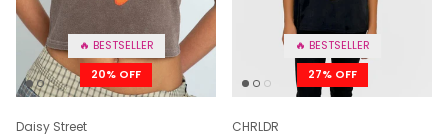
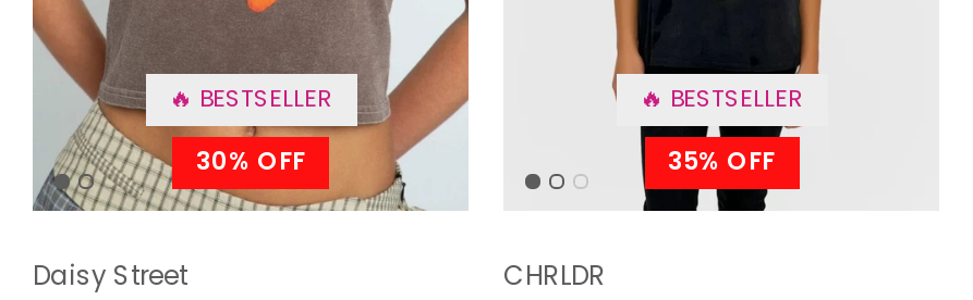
[91,66,141,82] 20% OFF -> [196,144,305,178] 30% OFF
[307,66,356,82] 27% OFF -> [668,144,775,178] 35% OFF

